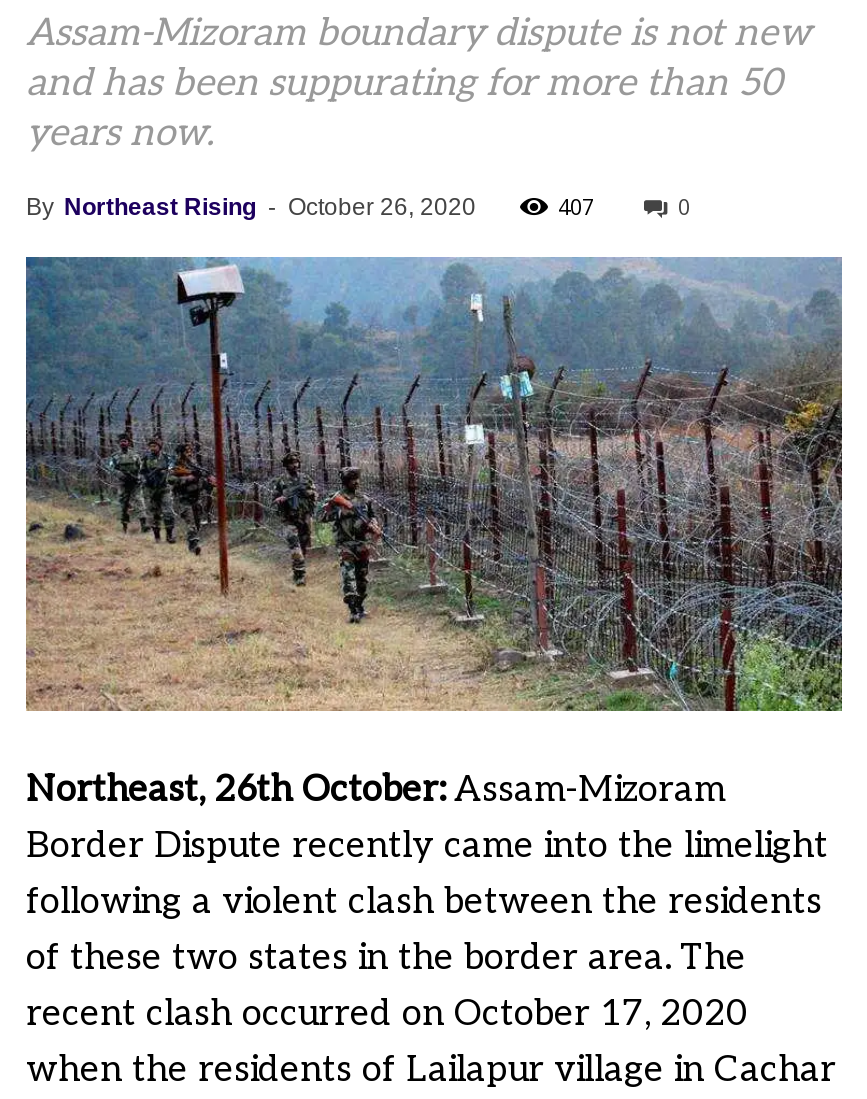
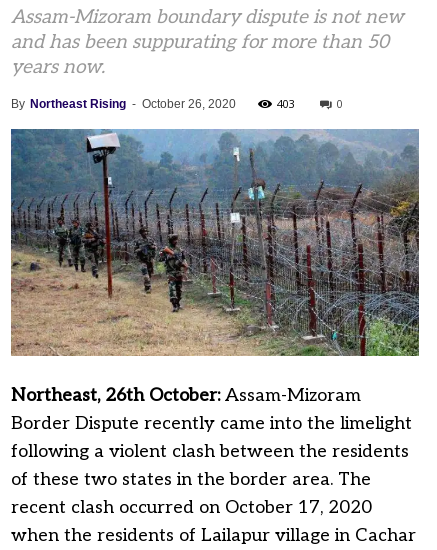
[558,191,594,221] 407 -> [277,96,295,111] 403

